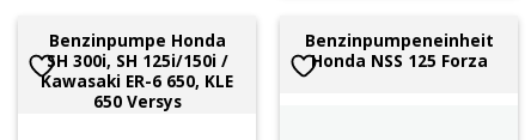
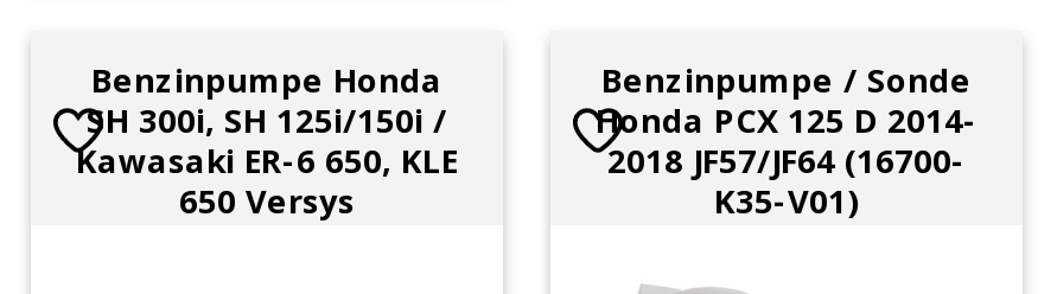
[304,29,493,72] Benzinpumpeneinheit | Honda NSS 125 Forza -> [596,57,978,223] Benzinpumpe / Sonde | Honda PCX 125 D 2014- | 2018 JF57/JF64 (16700- | K35-V01)

